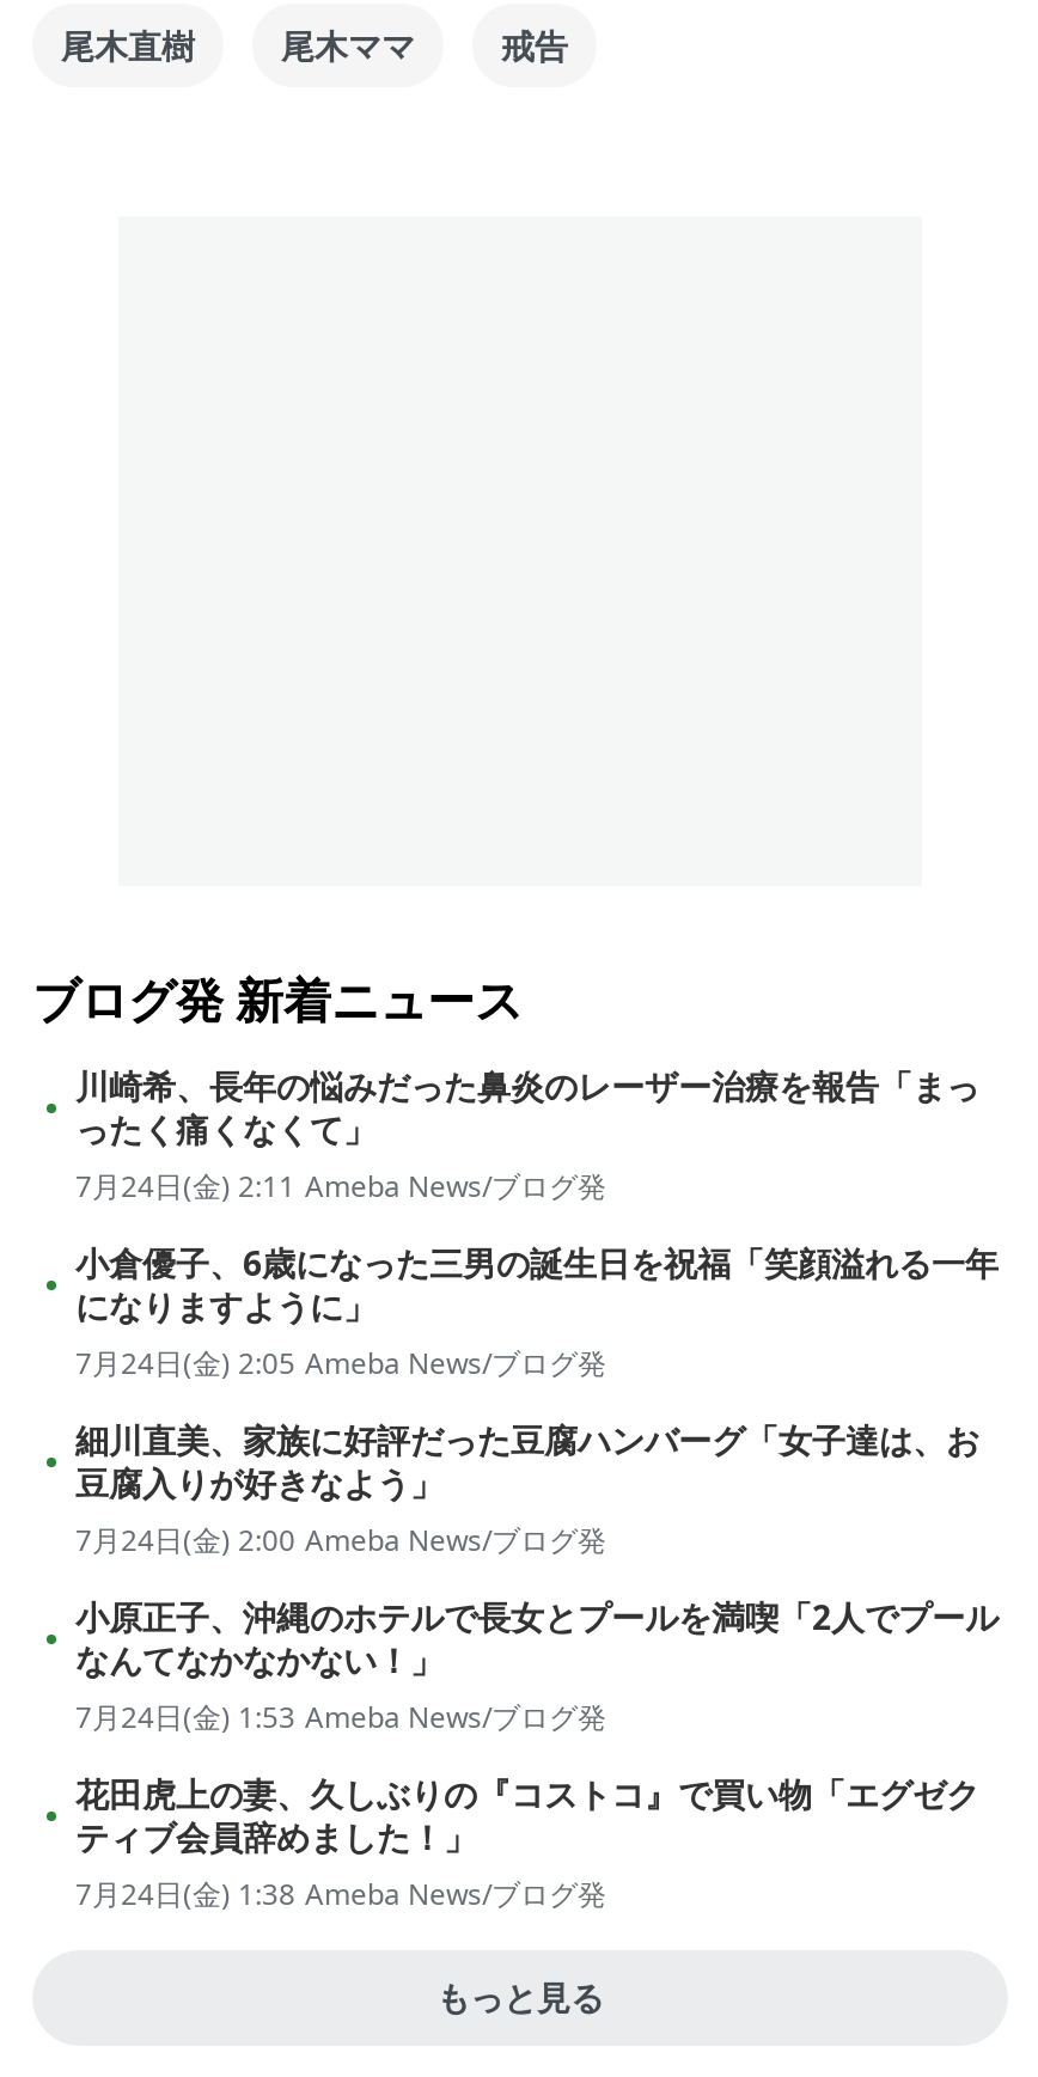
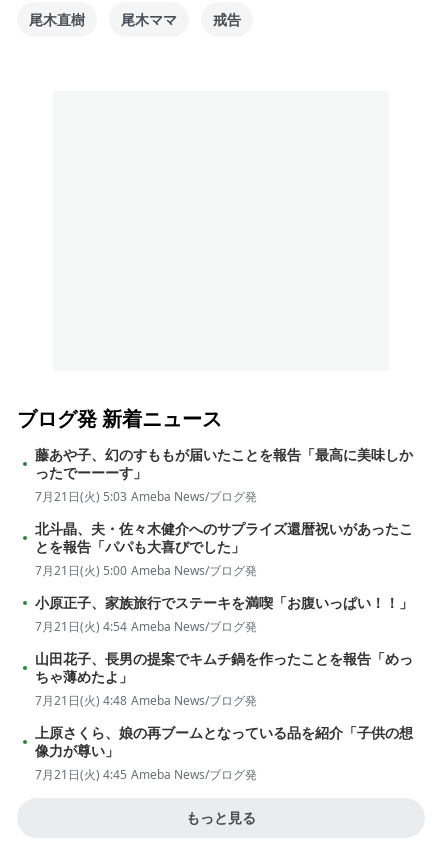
[75,1063,979,1207] 川崎希、長年の悩みだった鼻炎のレーザー治療を報告「まっ | ったく痛くなくて」 | 7月24日(金) 2:11 Ameba News/ブログ発 -> [35,445,413,505] 藤あや子、幻のすももが届いたことを報告「最高に美味しか | ったでーーーす」 | 7月21日(火) 5:03 Ameba News/ブログ発
[75,1240,999,1384] 小倉優子、6歳になった三男の誕生日を祝福「笑顔溢れる一年 | になりますように」 | 7月24日(金) 2:05 Ameba News/ブログ発 -> [35,519,413,579] 北斗晶、夫・佐々木健介へのサプライズ還暦祝いがあったこ | とを報告「パパも大喜びでした」 | 7月21日(火) 5:00 Ameba News/ブログ発
[75,1417,979,1561] 細川直美、家族に好評だった豆腐ハンバーグ「女子達は、お | 豆腐入りが好きなよう」 | 7月24日(金) 2:00 Ameba News/ブログ発 -> [35,593,413,635] 小原正子、家族旅行でステーキを満喫「お腹いっぱい！！」 | 7月21日(火) 4:54 Ameba News/ブログ発
[75,1594,999,1738] 小原正子、沖縄のホテルで長女とプールを満喫「2人でプール | なんてなかなかない！」 | 7月24日(金) 1:53 Ameba News/ブログ発 -> [35,649,413,709] 山田花子、長男の提案でキムチ鍋を作ったことを報告「めっ | ちゃ薄めたよ」 | 7月21日(火) 4:48 Ameba News/ブログ発
[75,1771,979,1915] 花田虎上の妻、久しぶりの『コストコ』で買い物「エグゼク | ティブ会員辞めました！」 | 7月24日(金) 1:38 Ameba News/ブログ発 -> [35,723,413,783] 上原さくら、娘の再ブームとなっている品を紹介「子供の想 | 像力が尊い」 | 7月21日(火) 4:45 Ameba News/ブログ発

